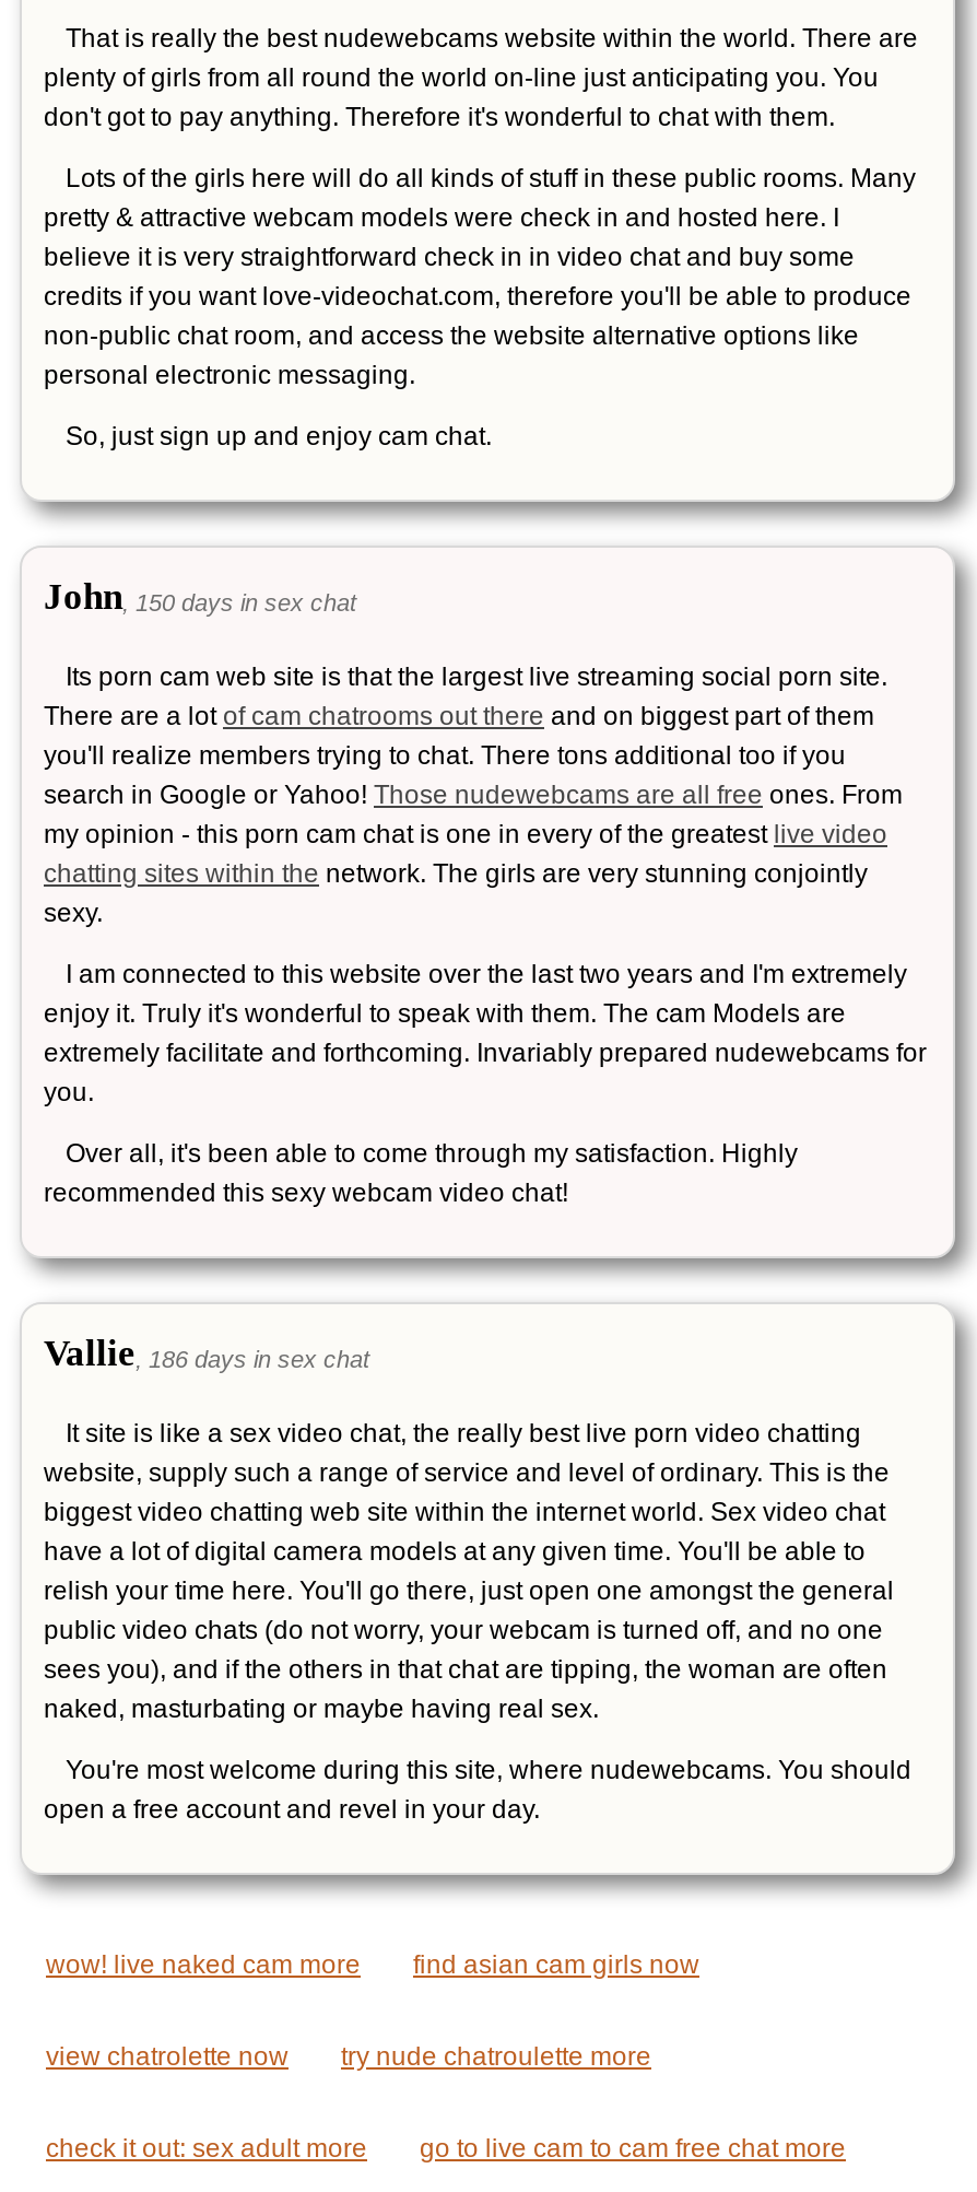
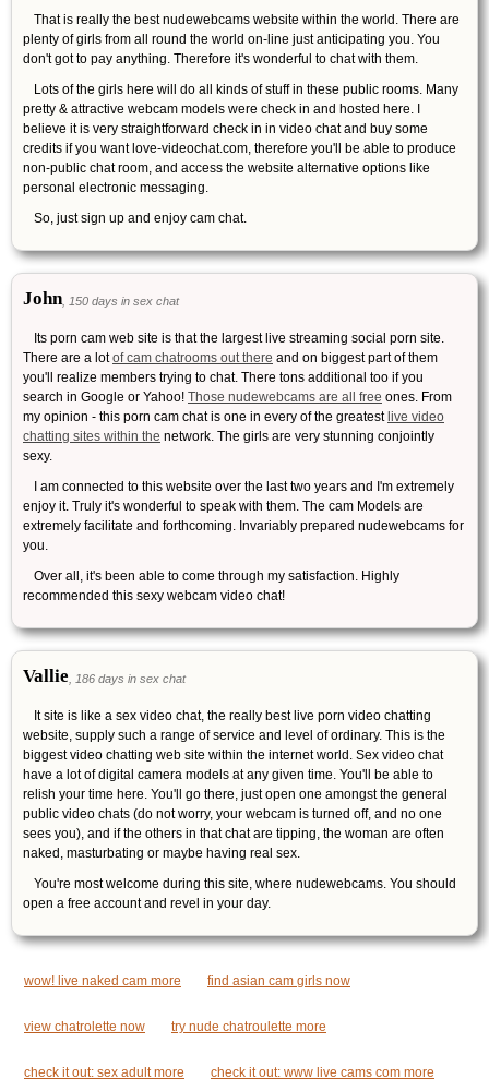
[420,2133,846,2164] go to live cam to cam free chat more -> [211,1065,434,1080] check it out: www live cams com more

